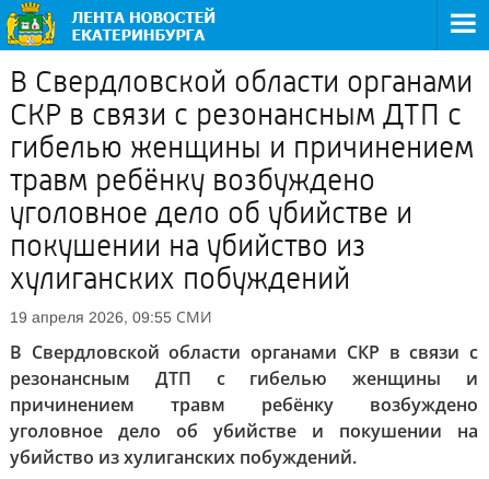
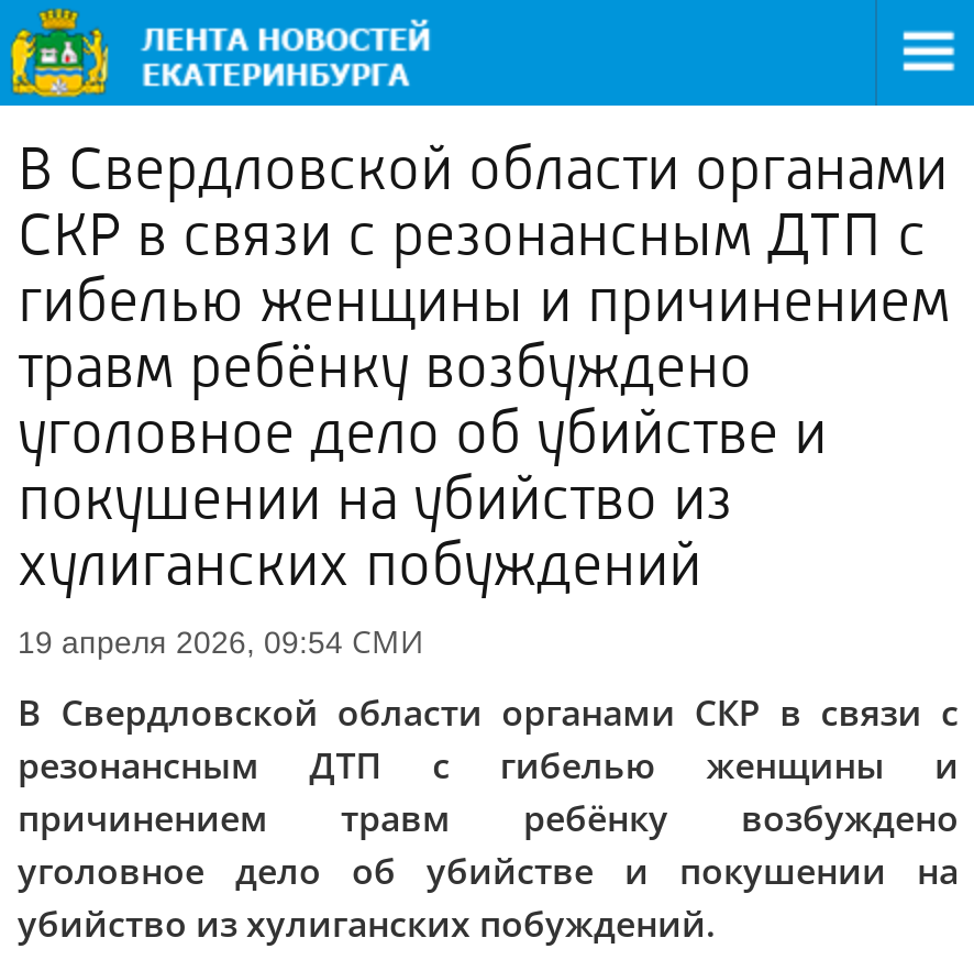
[10,306,212,327] 19 апреля 2026, 09:55 СМИ -> [18,620,424,662] 19 апреля 2026, 09:54 СМИ

